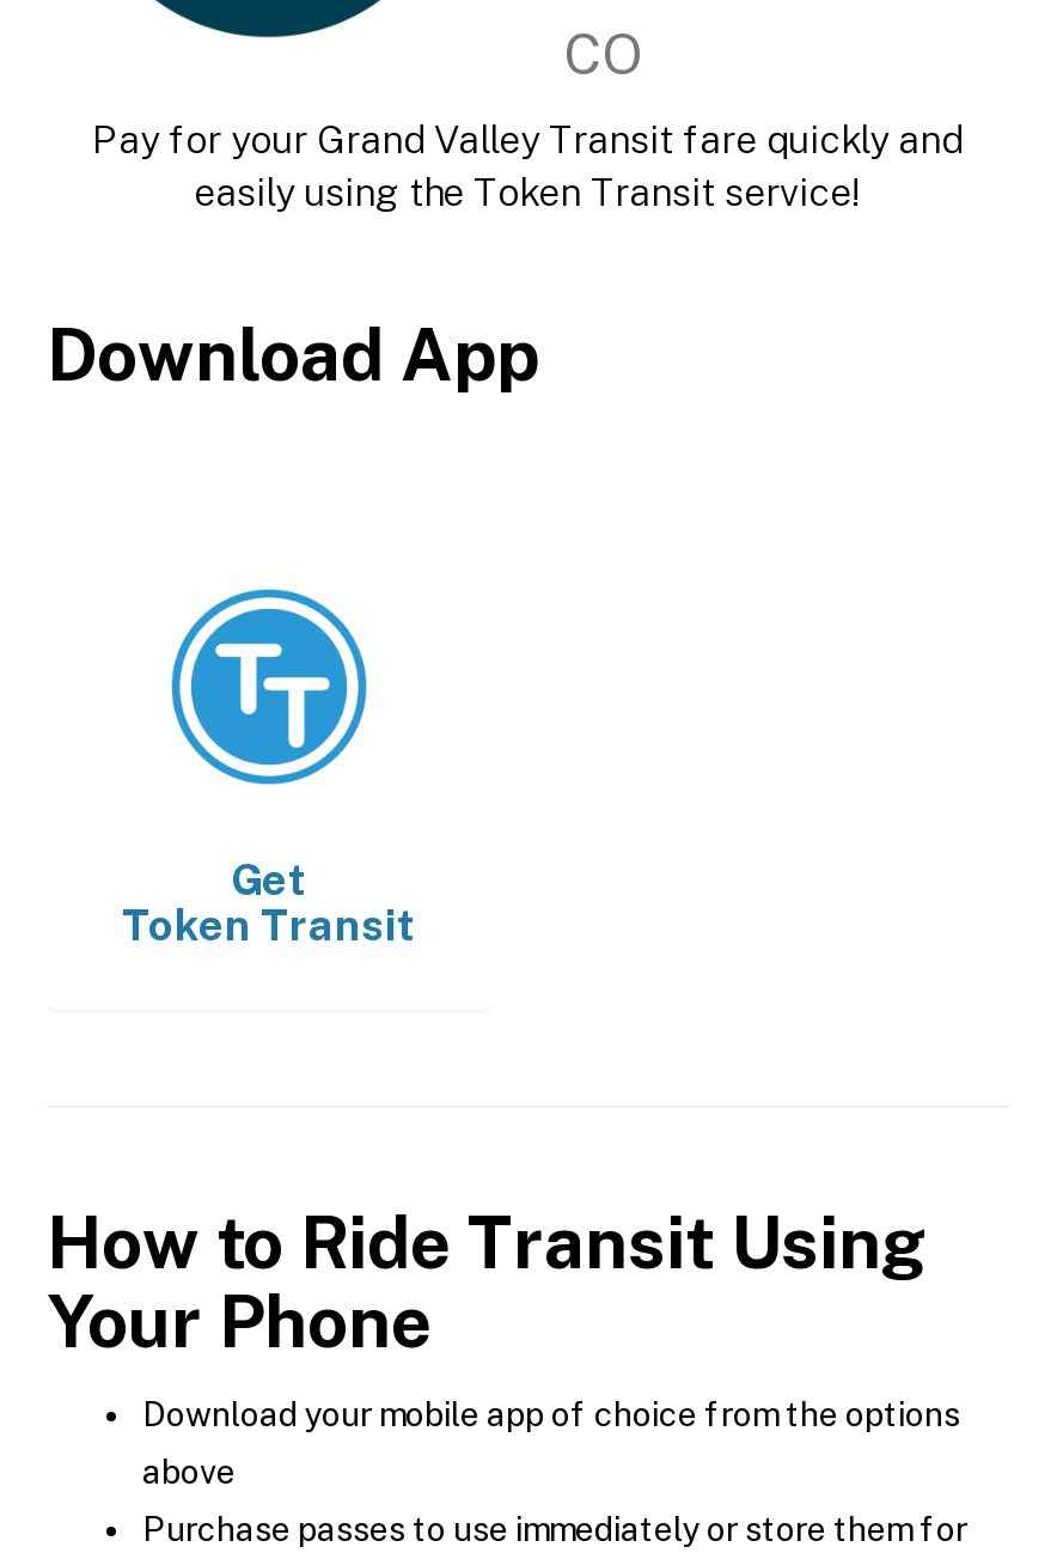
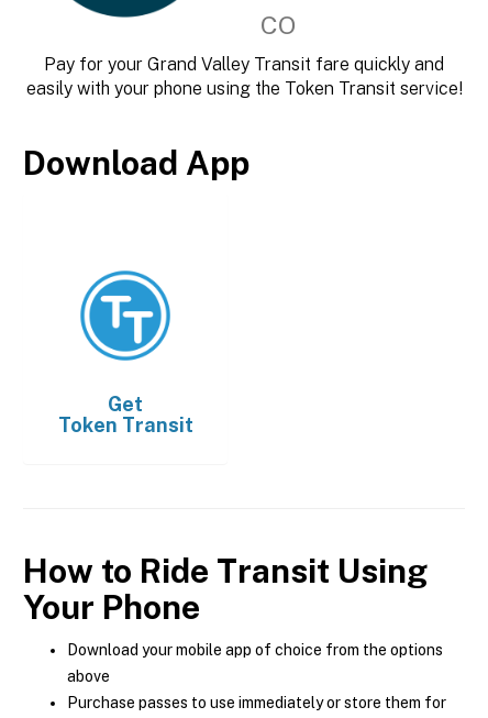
[194,170,861,215] easily using the Token Transit service! -> [26,78,462,99] easily with your phone using the Token Transit service!

